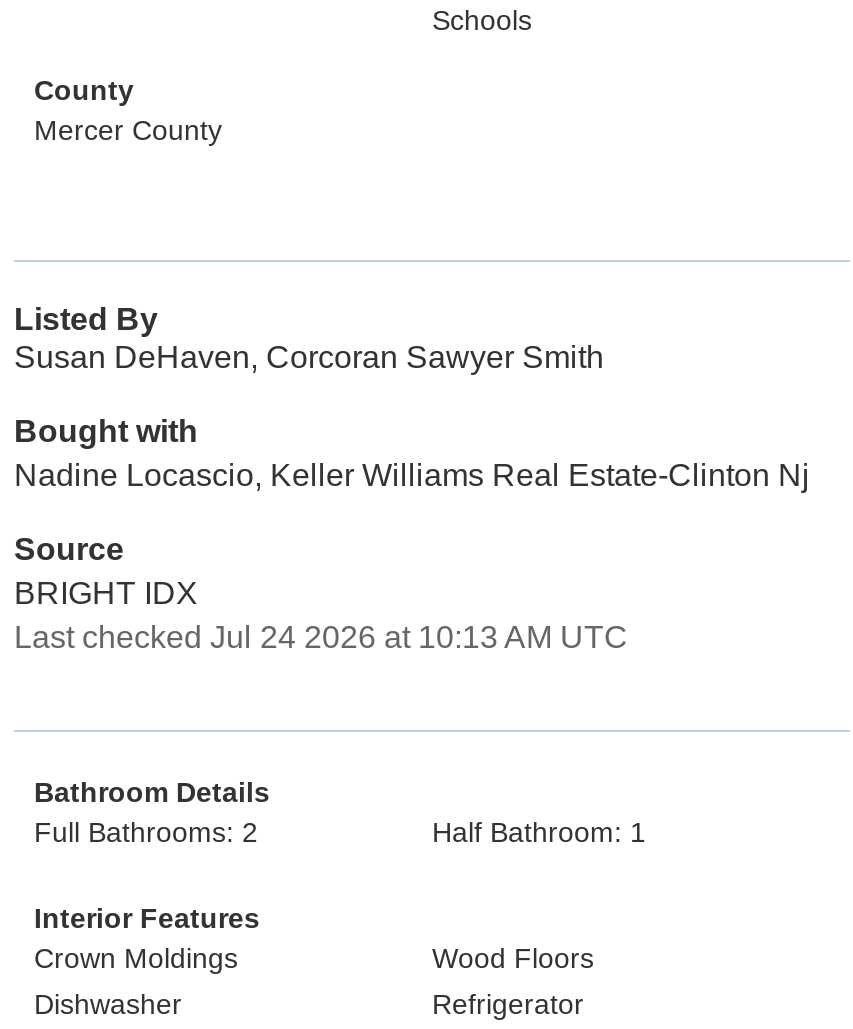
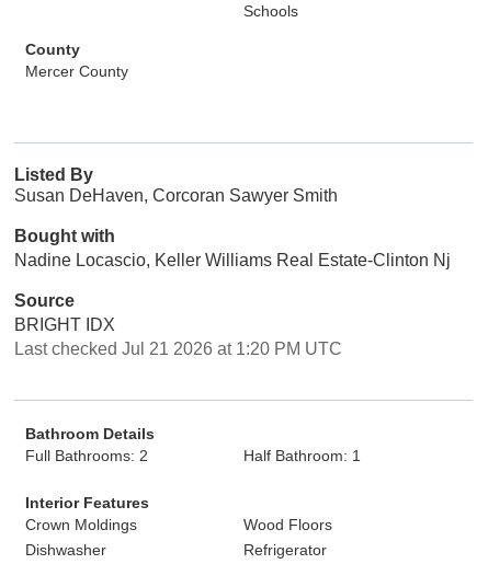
[14,620,628,654] Last checked Jul 24 2026 at 10:13 AM UTC -> [14,339,342,358] Last checked Jul 21 2026 at 1:20 PM UTC

